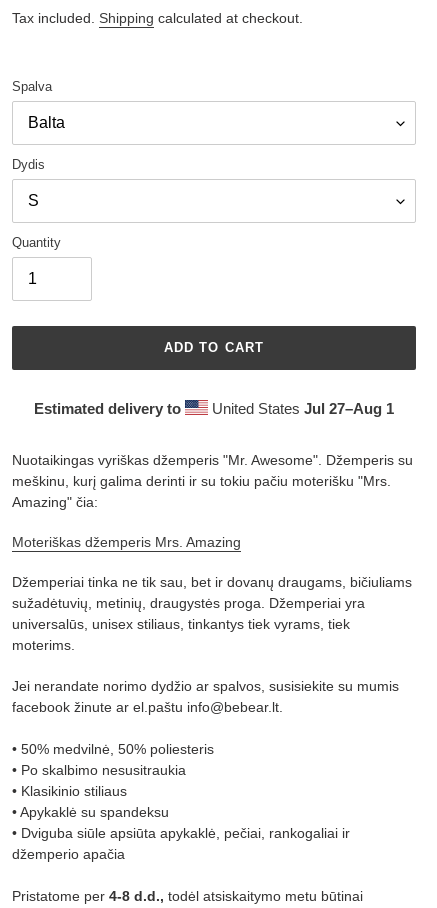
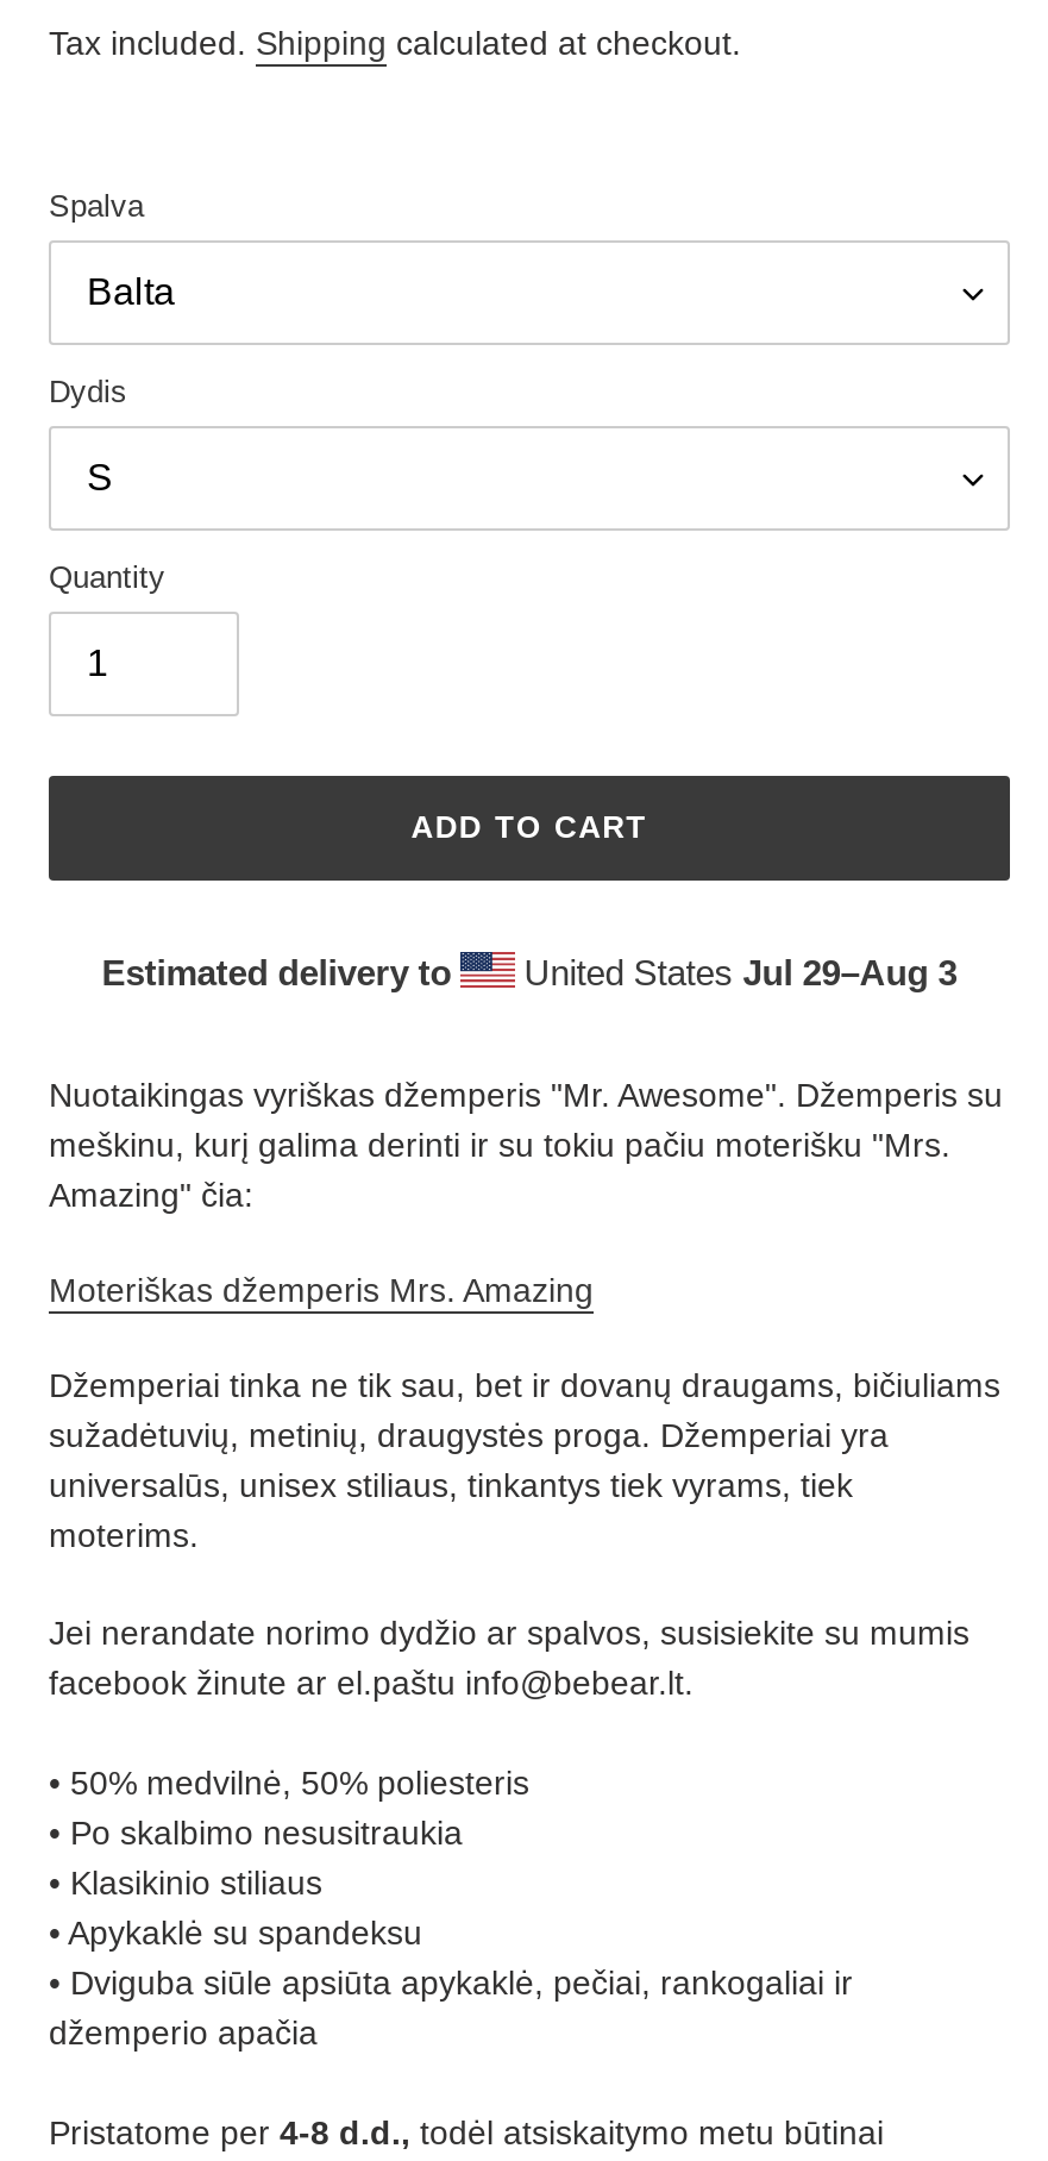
[208,399,394,416] United States Jul 27–Aug 1 -> [515,951,957,991] United States Jul 29–Aug 3

